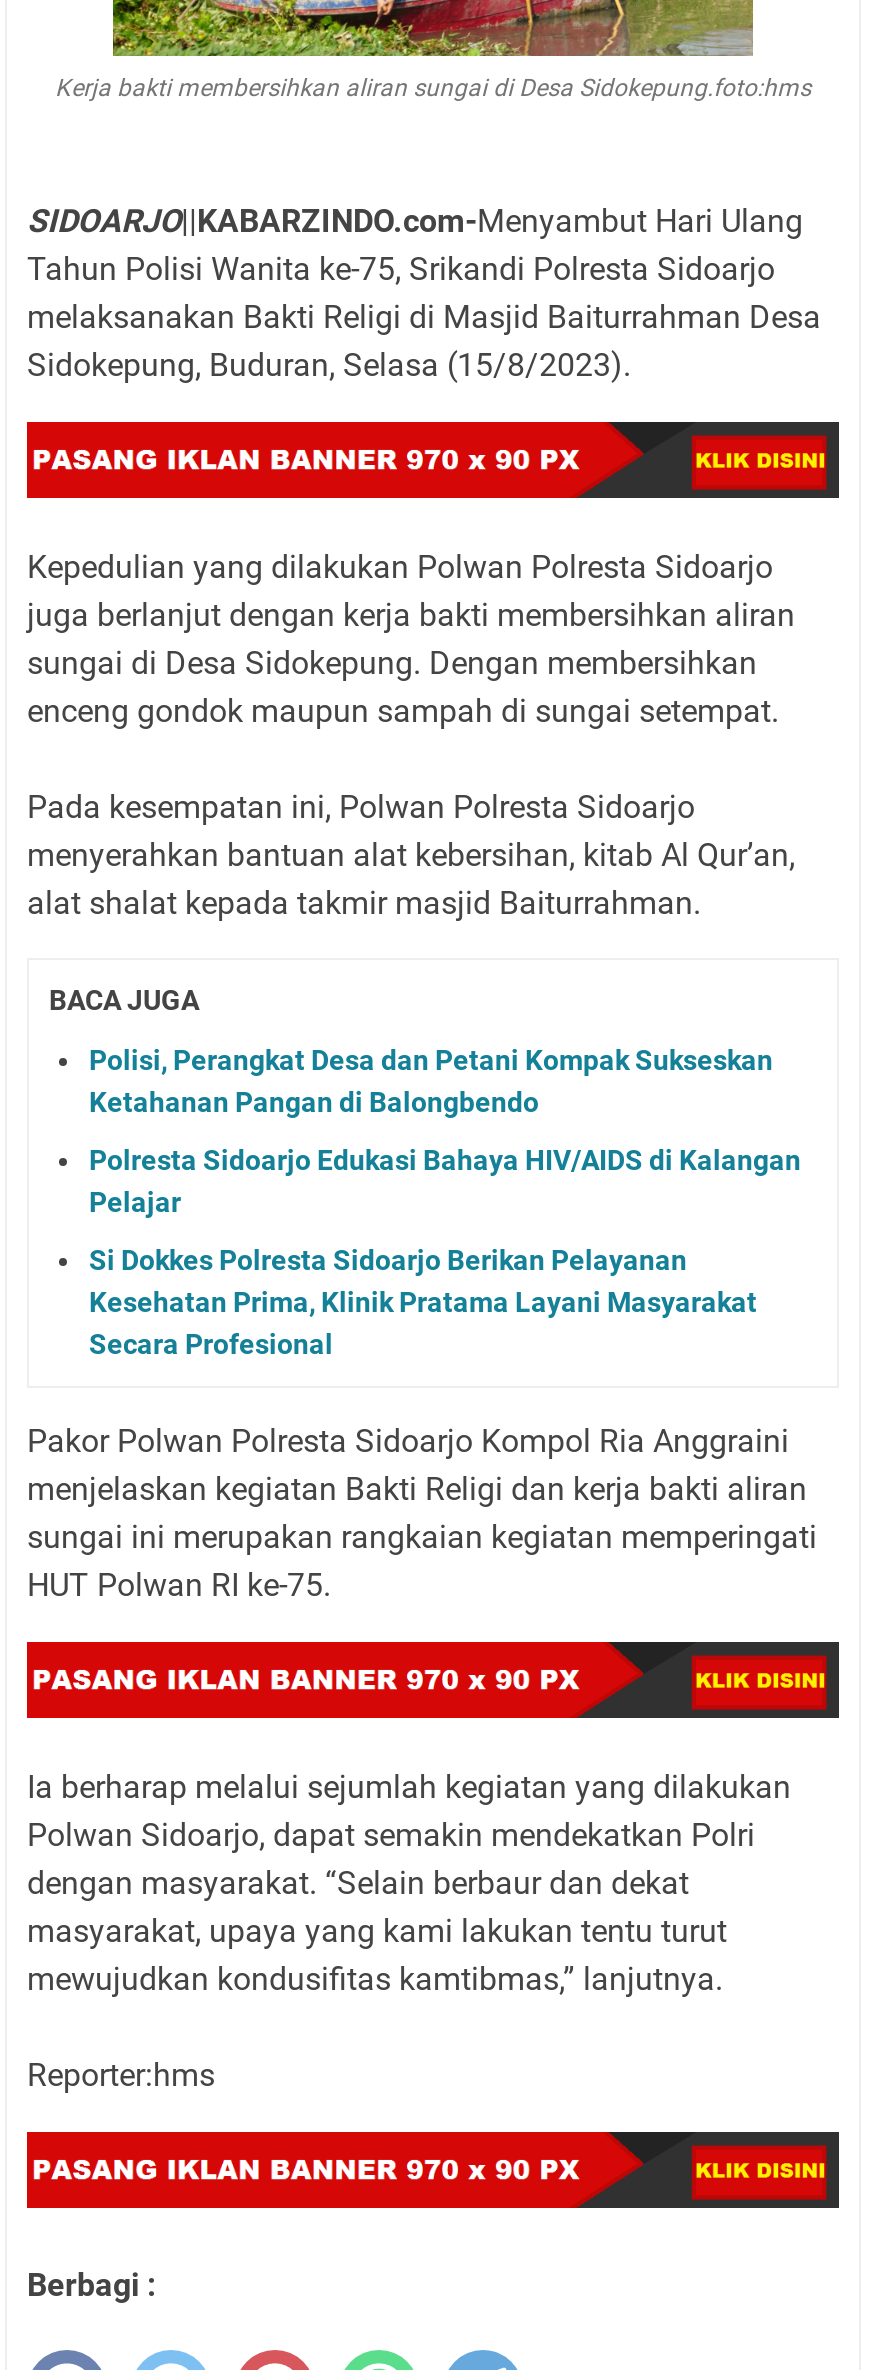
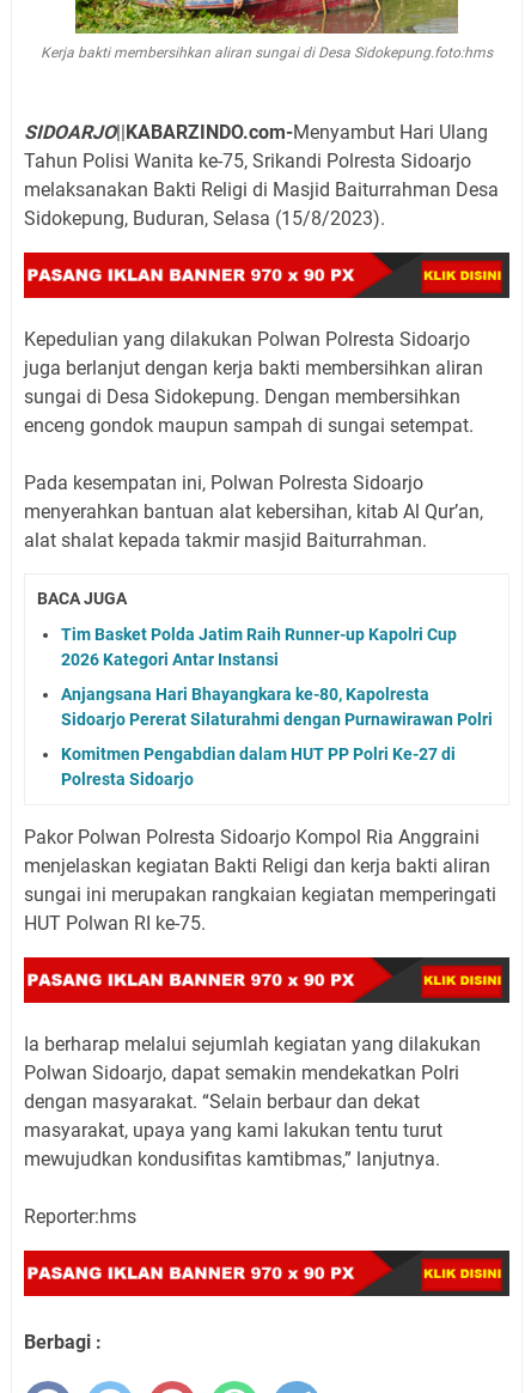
[89,1044,773,1118] Polisi, Perangkat Desa dan Petani Kompak Sukseskan | Ketahanan Pangan di Balongbendo -> [61,625,457,669] Tim Basket Polda Jatim Raih Runner-up Kapolri Cup | 2026 Kategori Antar Instansi
[89,1144,801,1218] Polresta Sidoarjo Edukasi Bahaya HIV/AIDS di Kalangan | Pelajar -> [61,685,493,729] Anjangsana Hari Bhayangkara ke-80, Kapolresta | Sidoarjo Pererat Silaturahmi dengan Purnawirawan Polri
[89,1244,757,1360] Si Dokkes Polresta Sidoarjo Berikan Pelayanan | Kesehatan Prima, Klinik Pratama Layani Masyarakat | Secara Profesional -> [61,745,456,789] Komitmen Pengabdian dalam HUT PP Polri Ke-27 di | Polresta Sidoarjo

